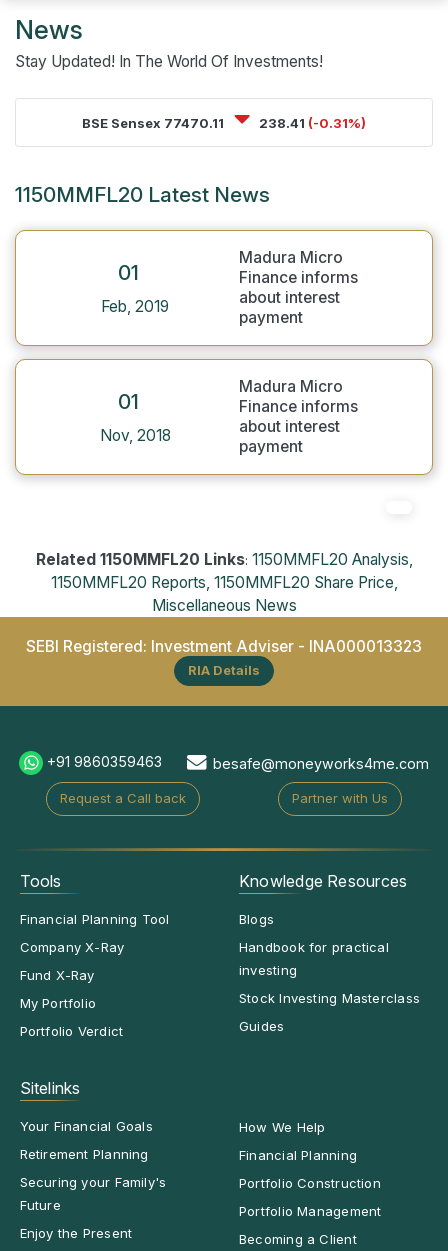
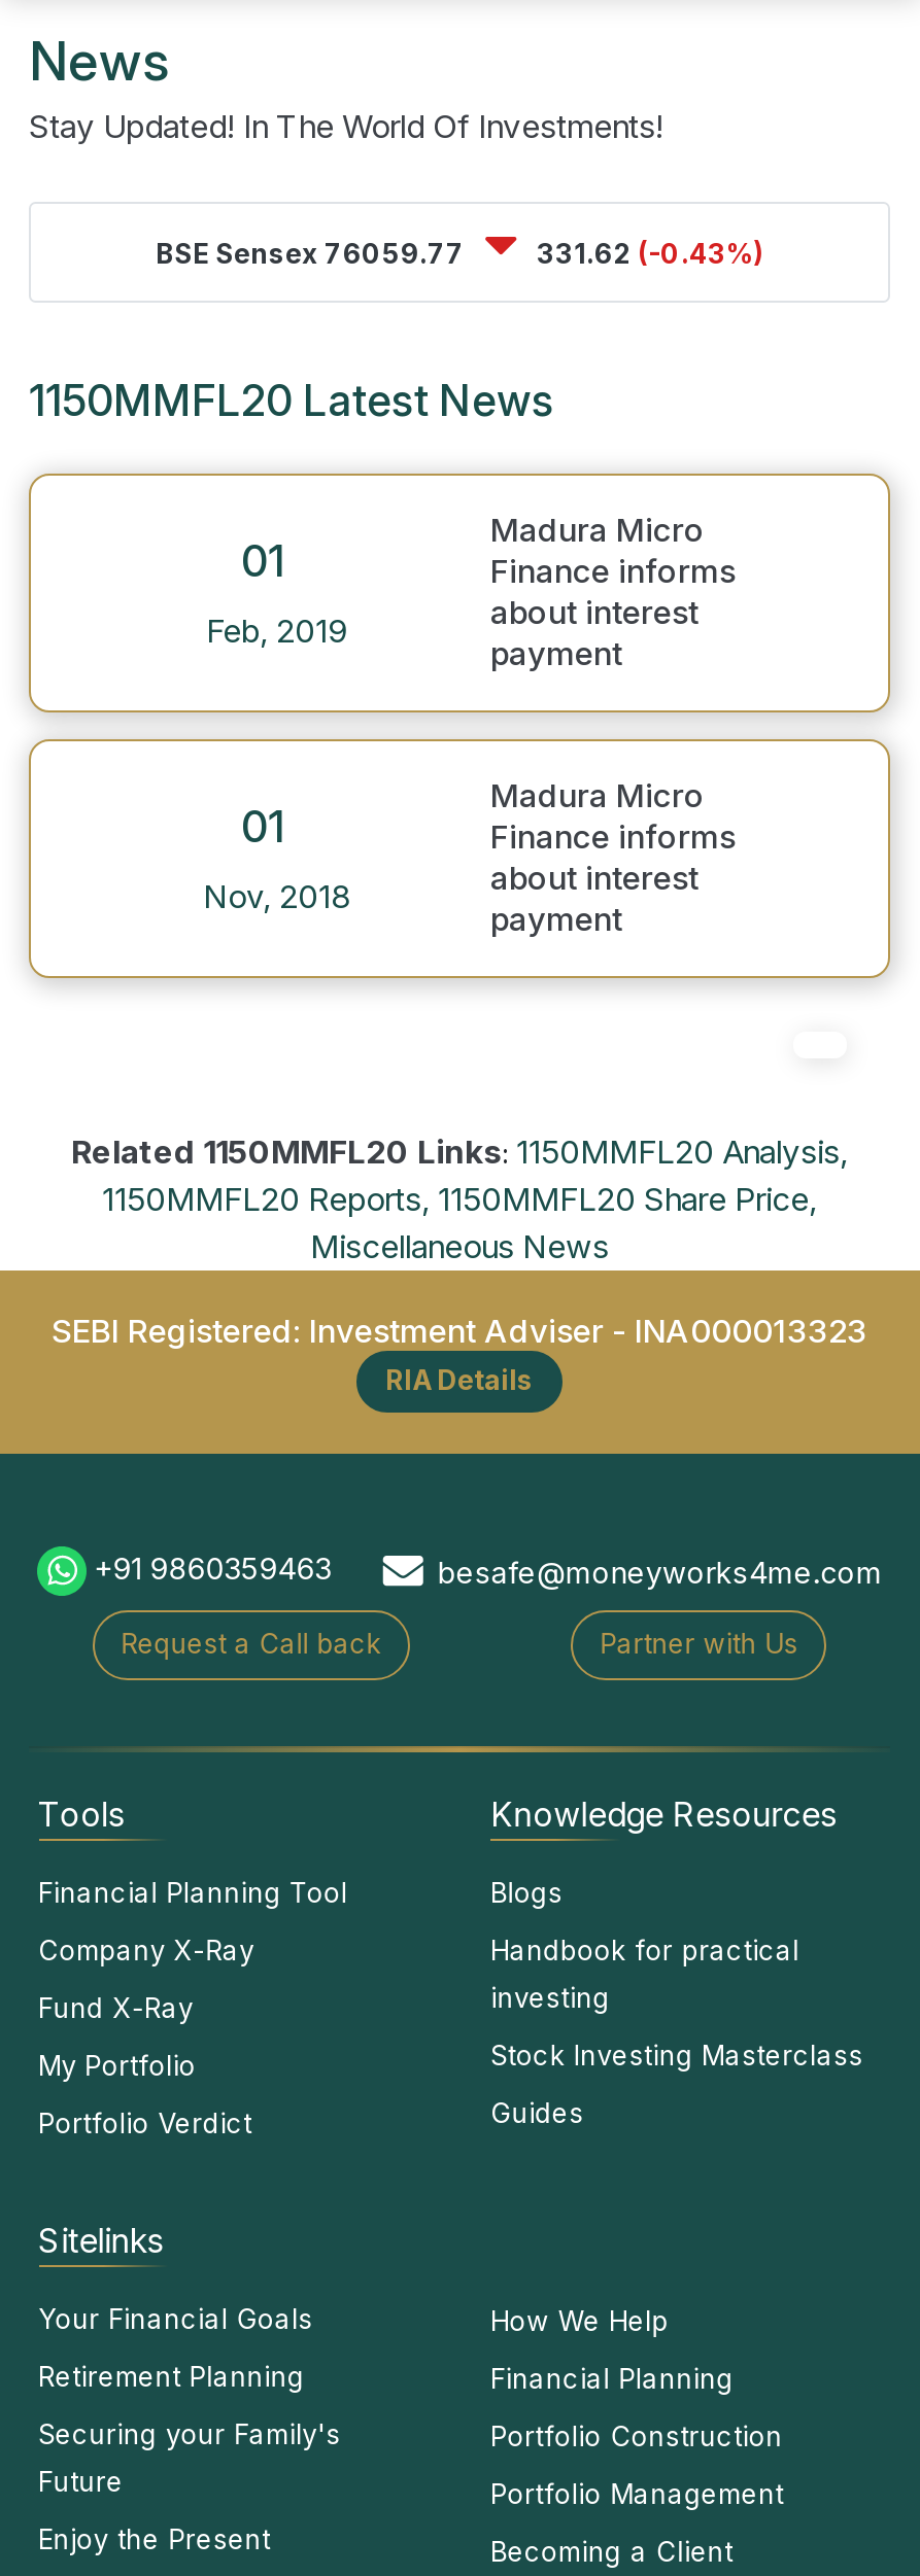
[82,114,227,130] BSE Sensex 77470.11 -> [156,236,471,269] BSE Sensex 76059.77
[259,114,366,130] 238.41 (-0.31%) -> [537,236,763,269] 331.62 (-0.43%)

